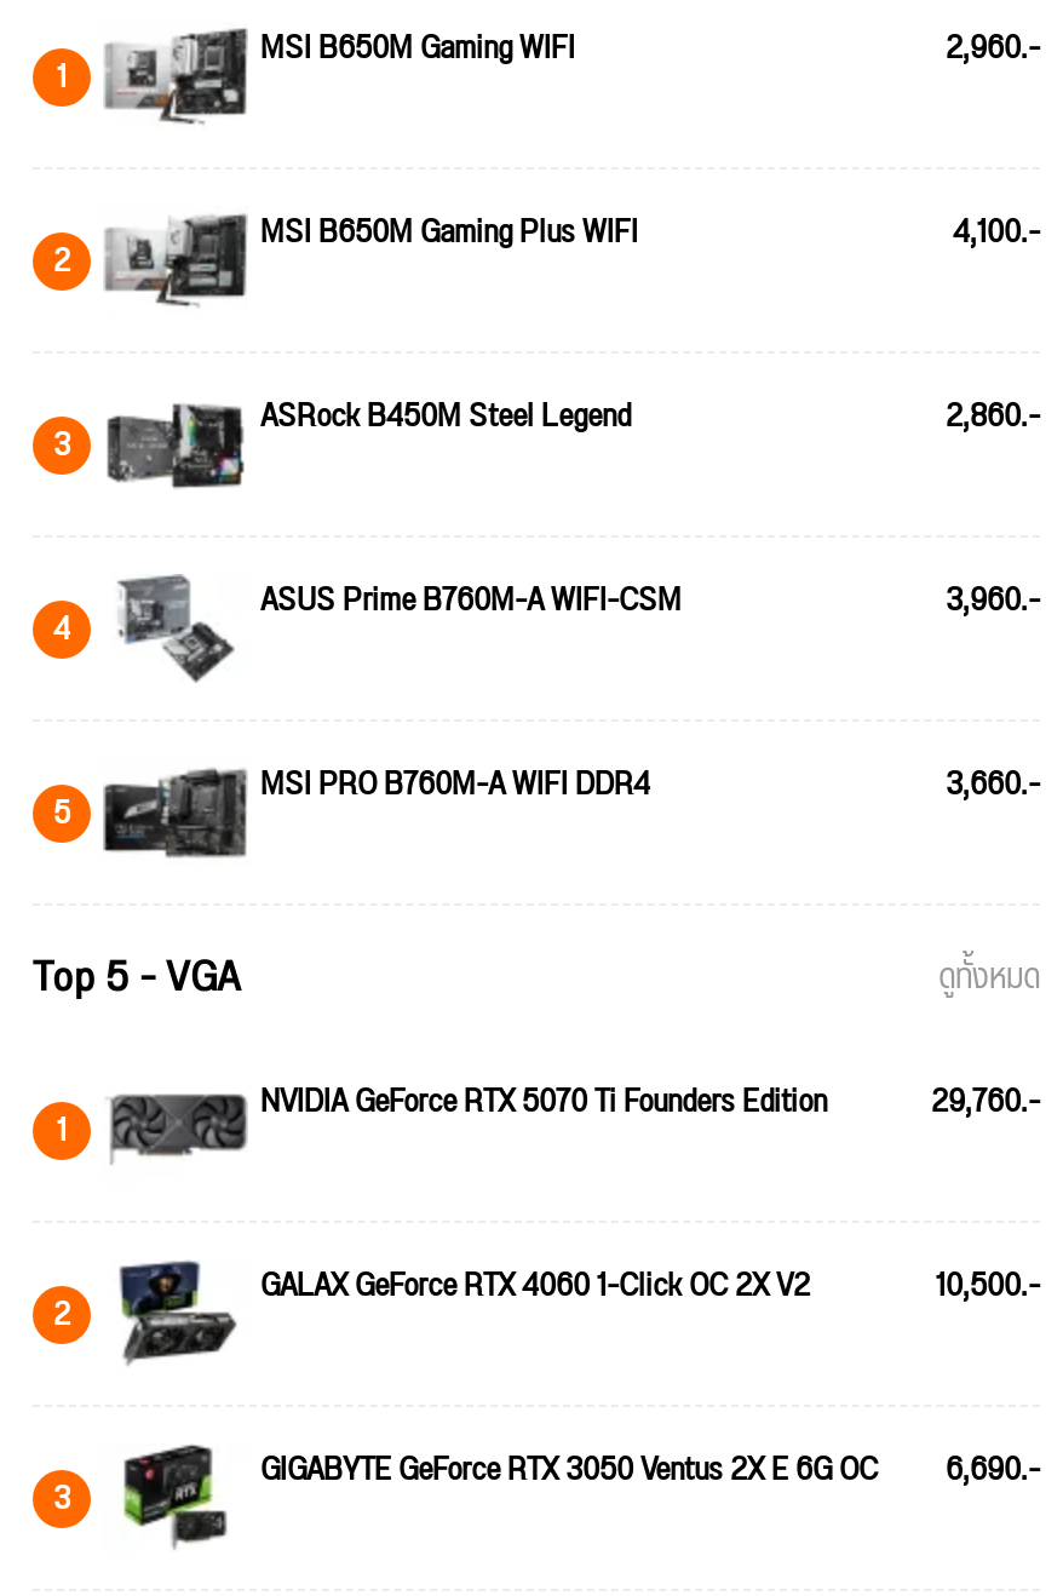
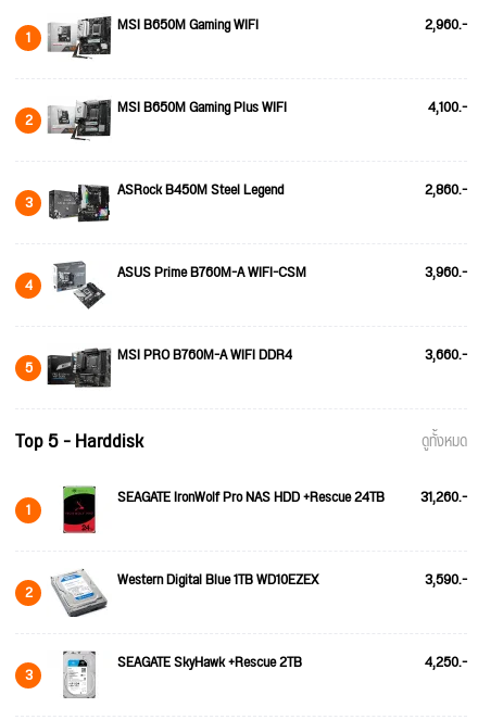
[33,935,241,1020] Top 5 - VGA -> [15,423,143,461] Top 5 - Harddisk
[108,1071,1040,1182] [image] | NVIDIA GeForce RTX 5070 Ti Founders Edition | 29,760.- -> [50,483,467,534] [image] | SEAGATE IronWolf Pro NAS HDD +Rescue 24TB | 31,260.-
[113,1255,1040,1368] [image] | GALAX GeForce RTX 4060 1-Click OC 2X V2 | 10,500.- -> [50,566,467,618] [image] | Western Digital Blue 1TB WD10EZEX | 3,590.-
[122,1439,1040,1550] [image] | GIGABYTE GeForce RTX 3050 Ventus 2X E 6G OC | 6,690.- -> [56,649,467,699] [image] | SEAGATE SkyHawk +Rescue 2TB | 4,250.-

